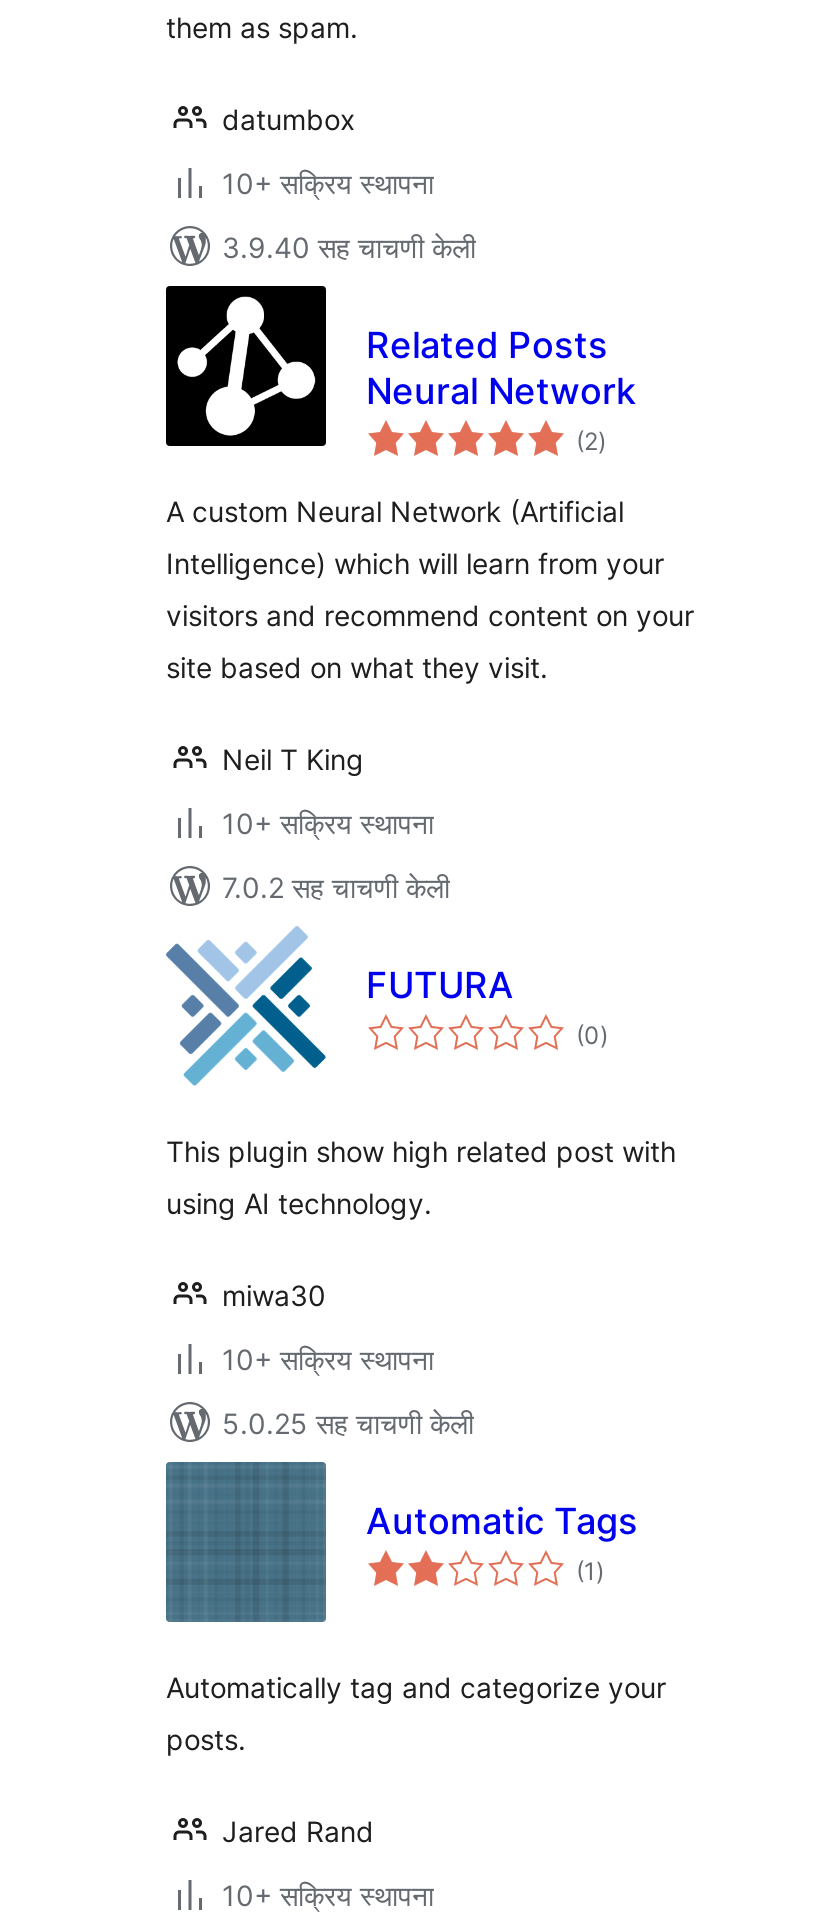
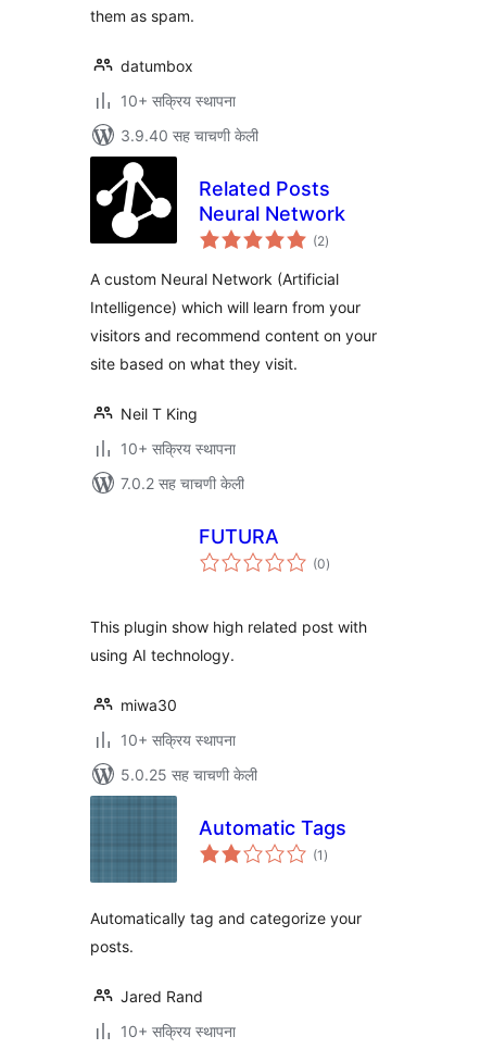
[164,926,328,1086] [image] -> none

